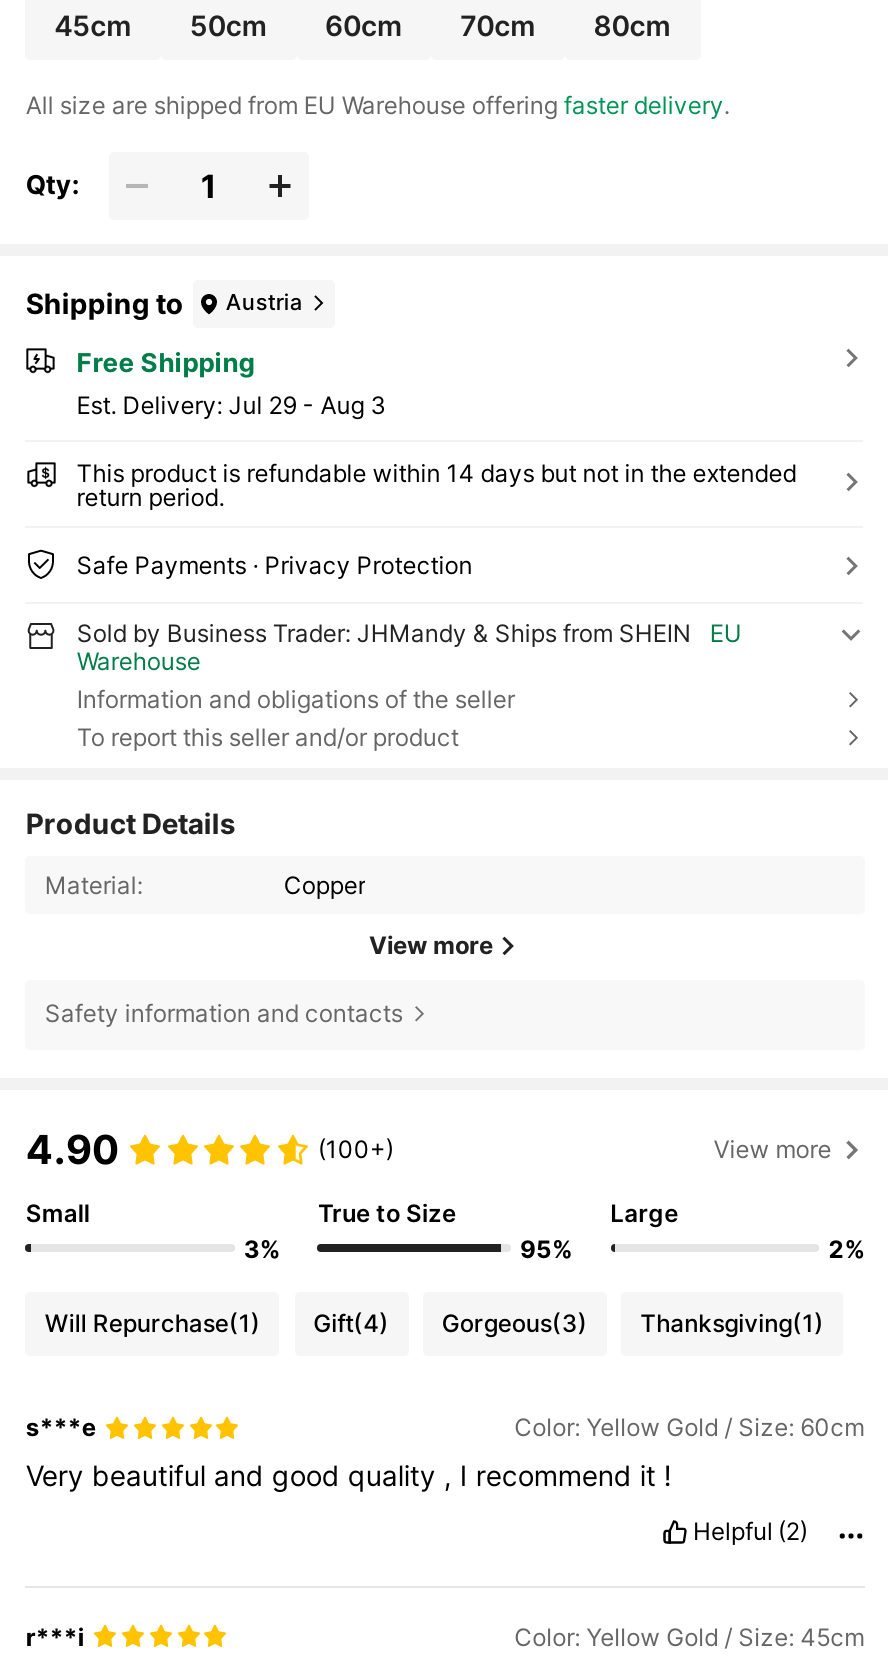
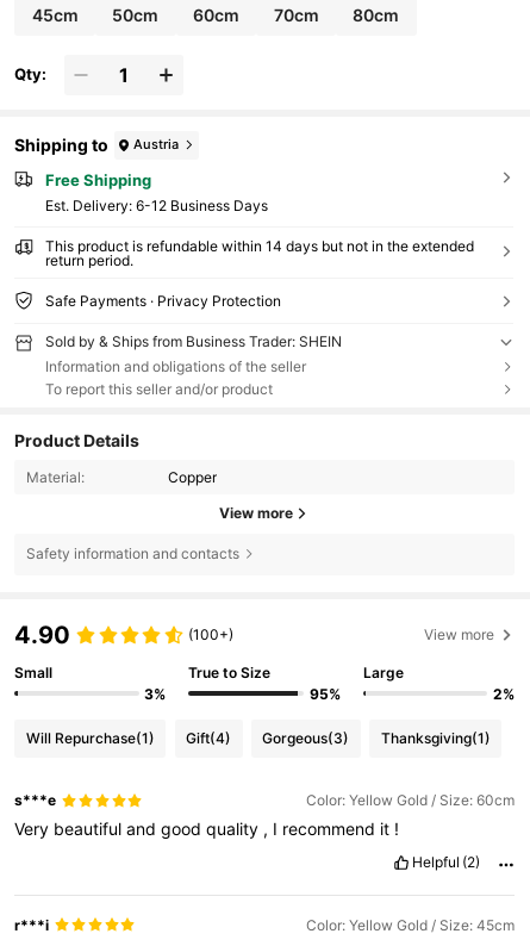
[26,90,730,120] All size are shipped from EU Warehouse offering faster delivery. -> none
[76,391,386,421] Est. Delivery: Jul 29 - Aug 3 -> [45,197,268,215] Est. Delivery: 6-12 Business Days
[77,617,742,675] Sold by Business Trader: JHMandy & Ships from SHEIN | EU | Warehouse -> [45,332,342,350] Sold by & Ships from Business Trader: SHEIN

